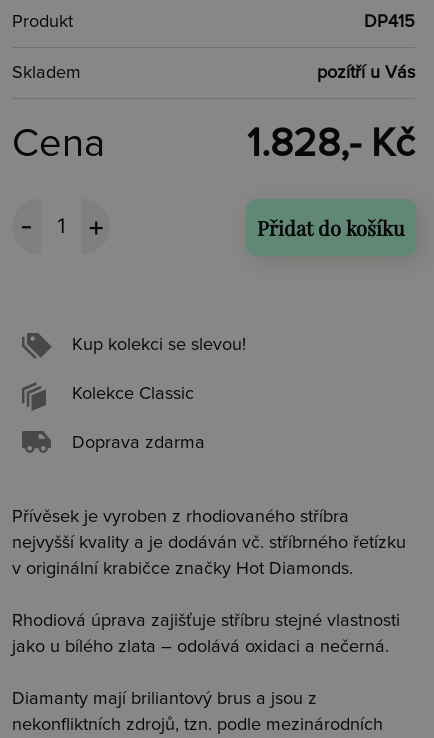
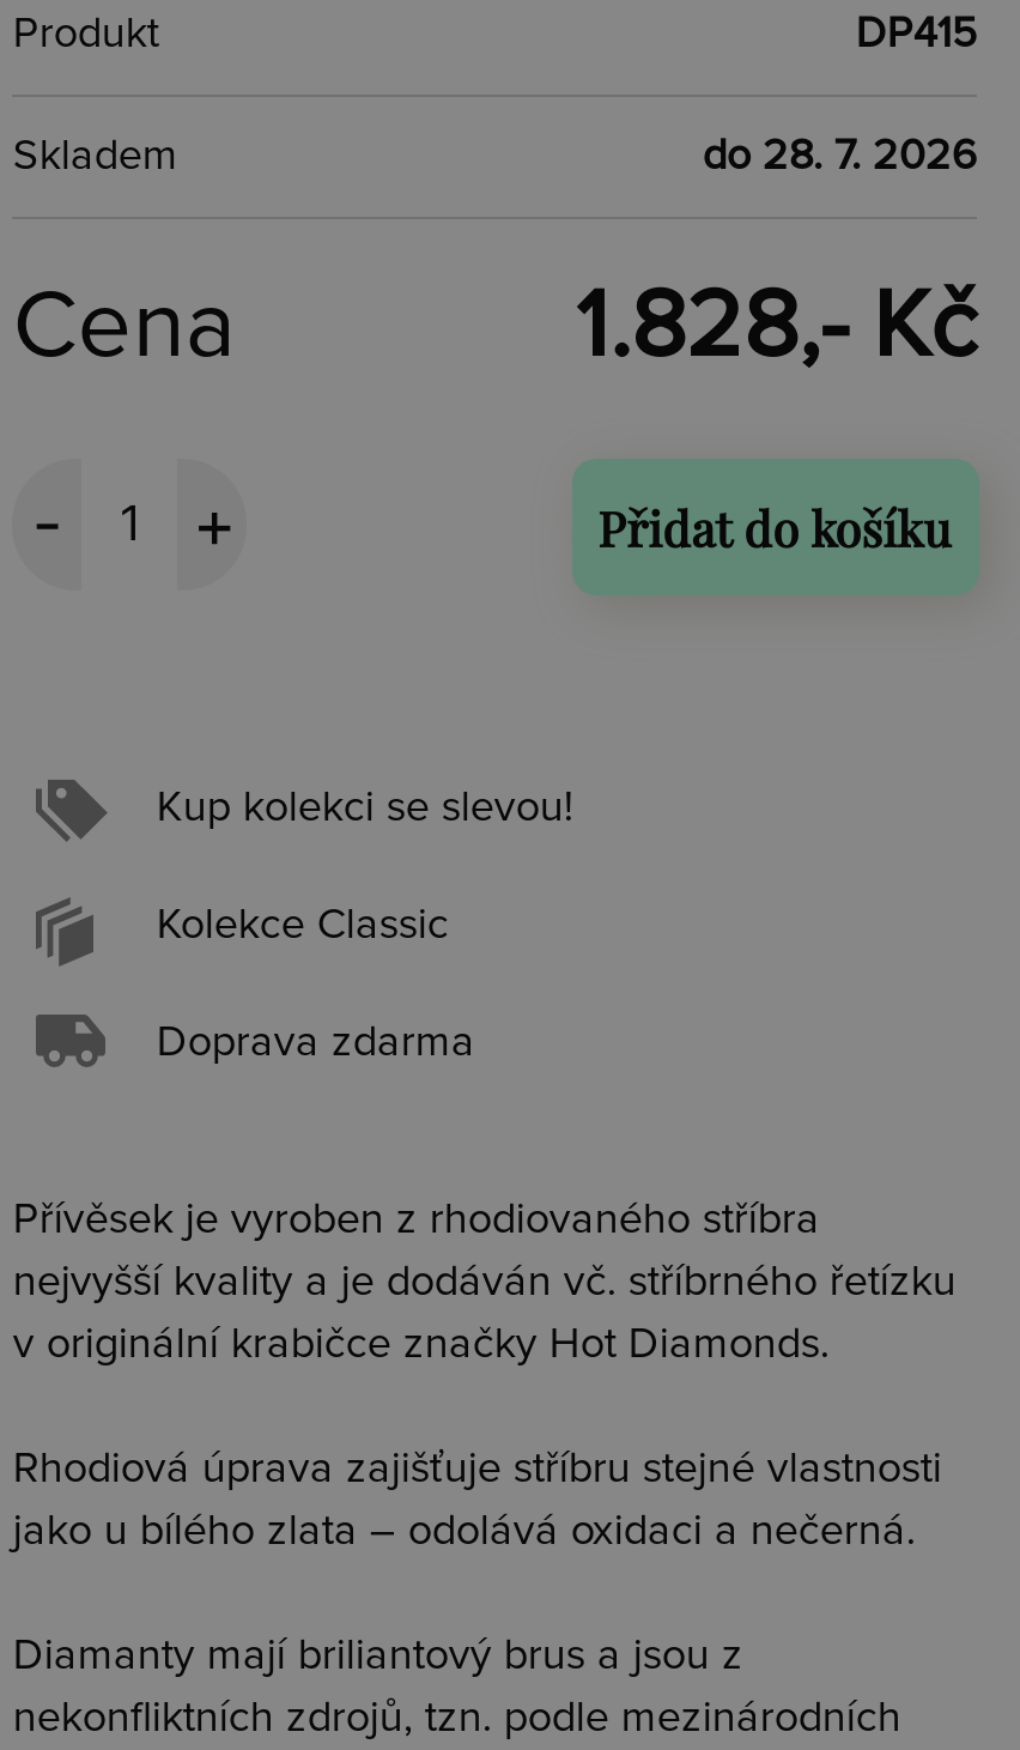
[317,64,415,82] pozítří u Vás -> [703,135,978,178] do 28. 7. 2026

